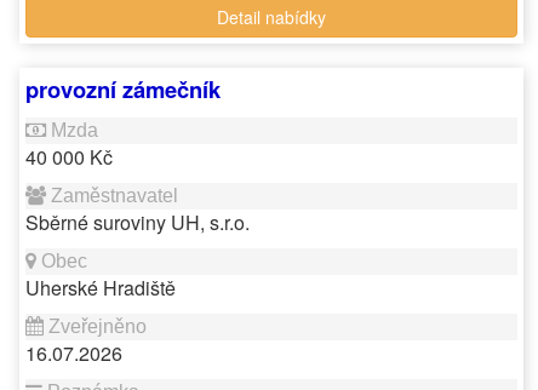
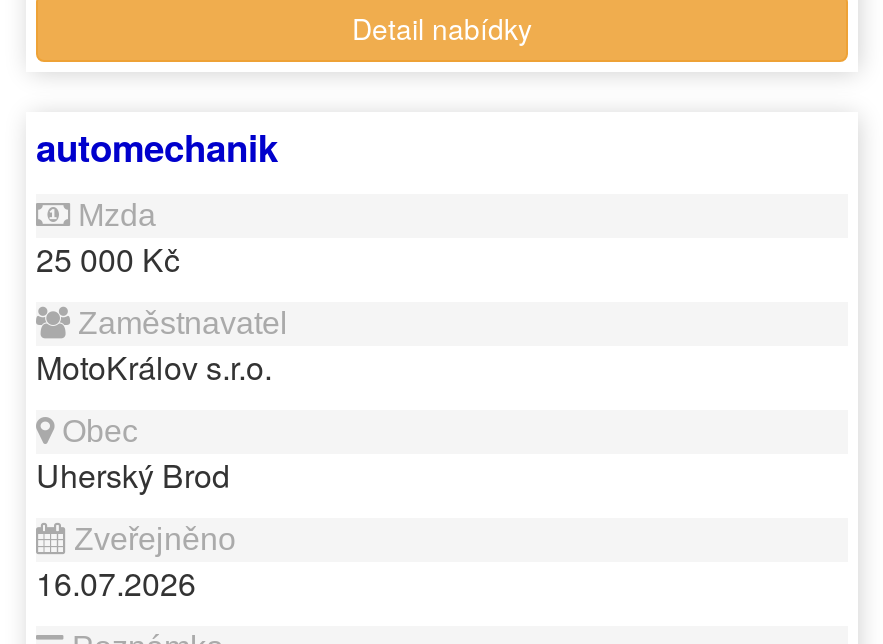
[25,73,221,105] provozní zámečník -> [36,120,278,174] automechanik
[25,143,113,171] 40 000 Kč -> [36,236,180,282] 25 000 Kč
[25,208,250,236] Sběrné suroviny UH, s.r.o. -> [36,344,272,390] MotoKrálov s.r.o.
[25,274,176,302] Uherské Hradiště -> [36,452,230,498] Uherský Brod

